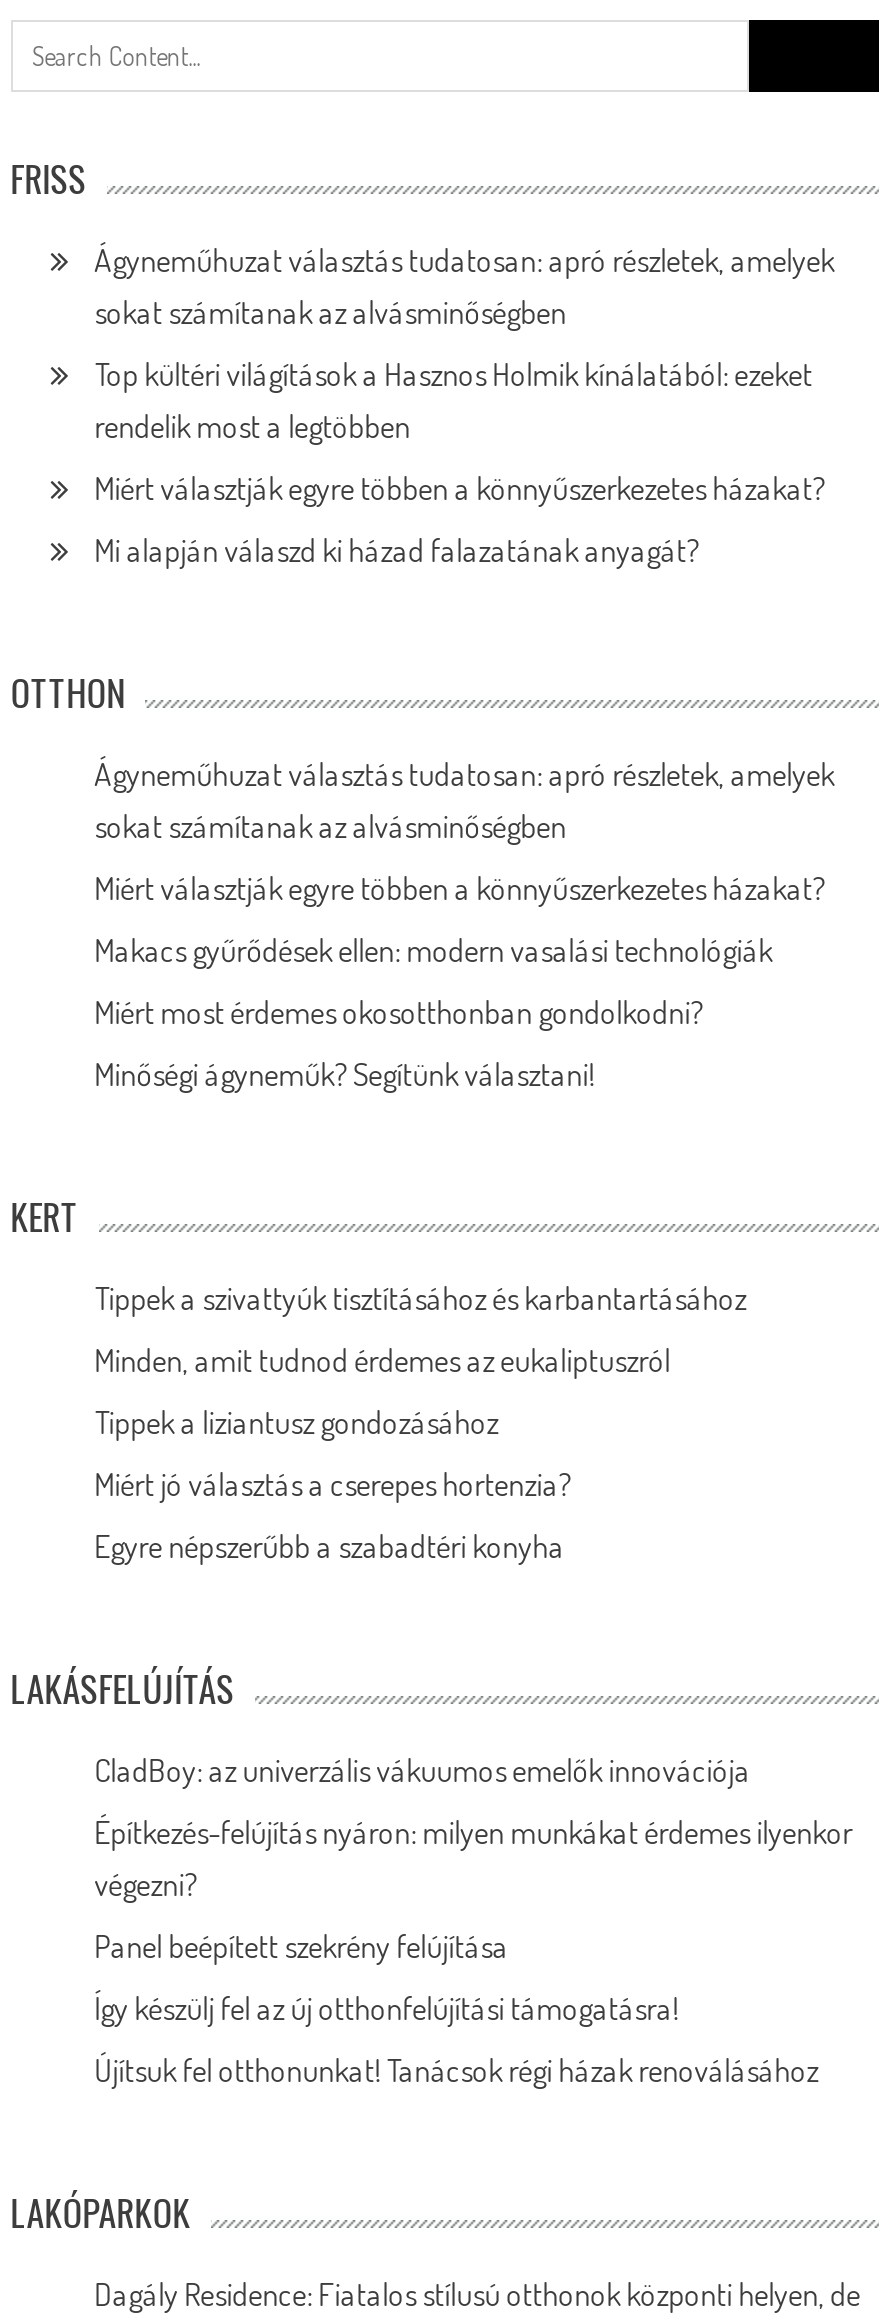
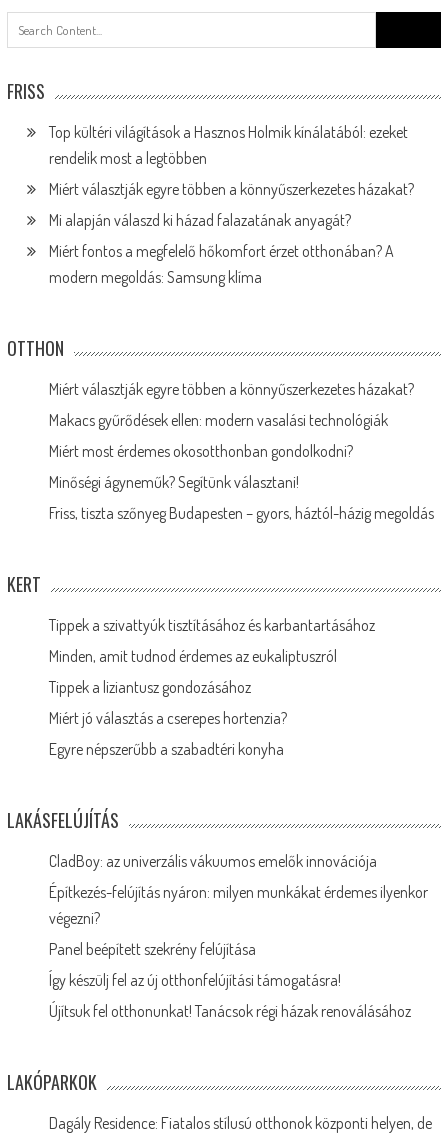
[94,240,834,332] Ágyneműhuzat választás tudatosan: apró részletek, amelyek | sokat számítanak az alvásminőségben -> none
moved [94,354,824,570] -> [49,122,414,230]: Top kültéri világítások a Hasznos Holmik kínálatából: ezeket | rendelik most a legtöbben | Miért választják egyre többen a könnyűszerkezetes házakat? | Mi alapján válaszd ki házad falazatának anyagát?
none -> [49,241,394,287] Miért fontos a megfelelő hőkomfort érzet otthonában? A | modern megoldás: Samsung klíma
[94,754,834,846] Ágyneműhuzat választás tudatosan: apró részletek, amelyek | sokat számítanak az alvásminőségben -> none
moved [94,868,824,1094] -> [49,379,414,492]: Miért választják egyre többen a könnyűszerkezetes házakat? | Makacs gyűrődések ellen: modern vasalási technológiák | Miért most érdemes okosotthonban gondolkodni? | Minőségi ágyneműk? Segítünk választani!
none -> [49,503,434,523] Friss, tiszta szőnyeg Budapesten – gyors, háztól-házig megoldás

